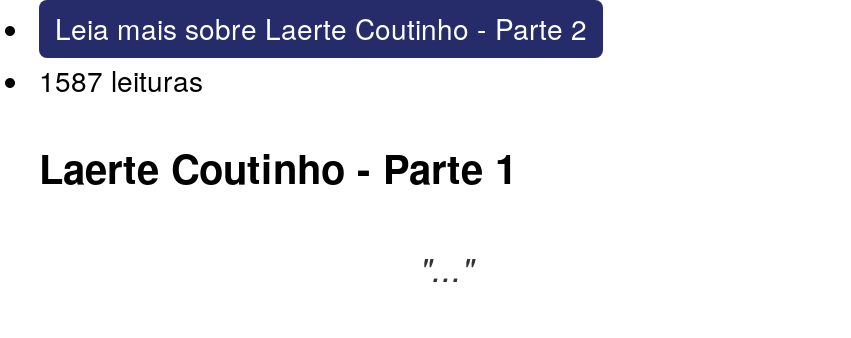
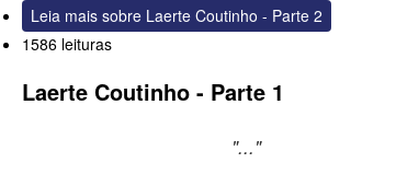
[39,61,203,101] 1587 leituras -> [22,33,112,55] 1586 leituras

